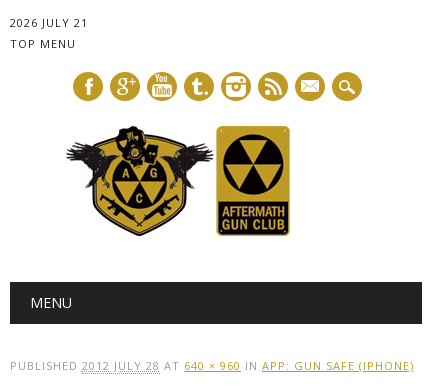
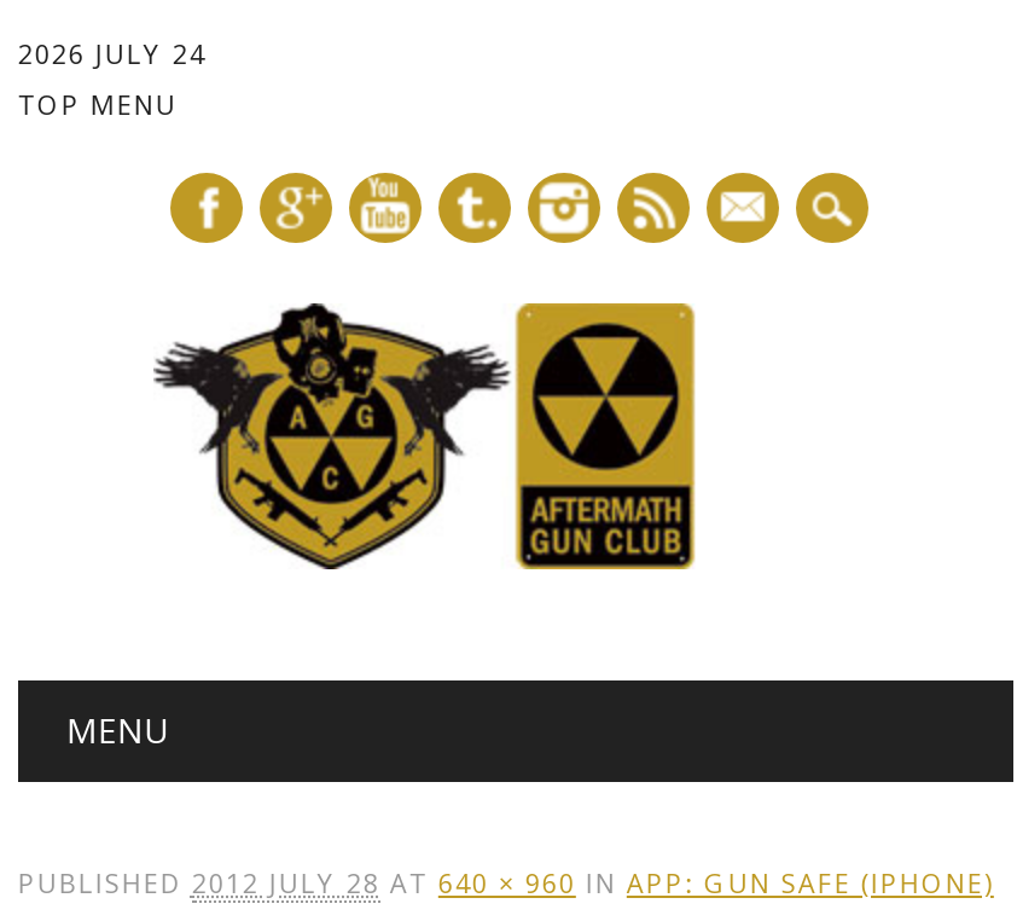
[10,15,88,30] 2026 JULY 21 -> [18,35,206,71] 2026 JULY 24

